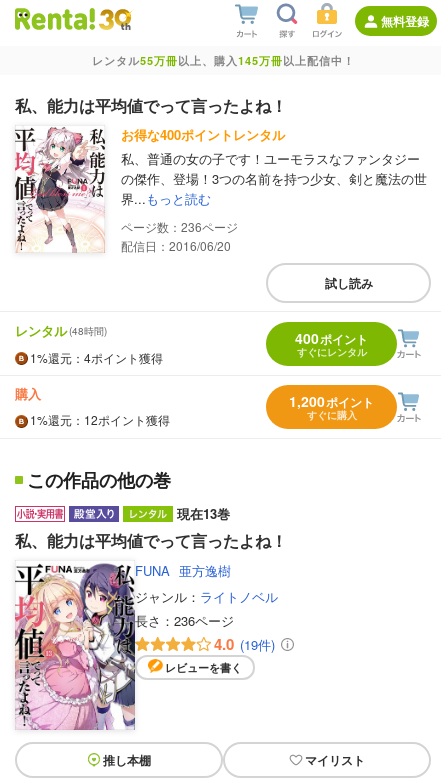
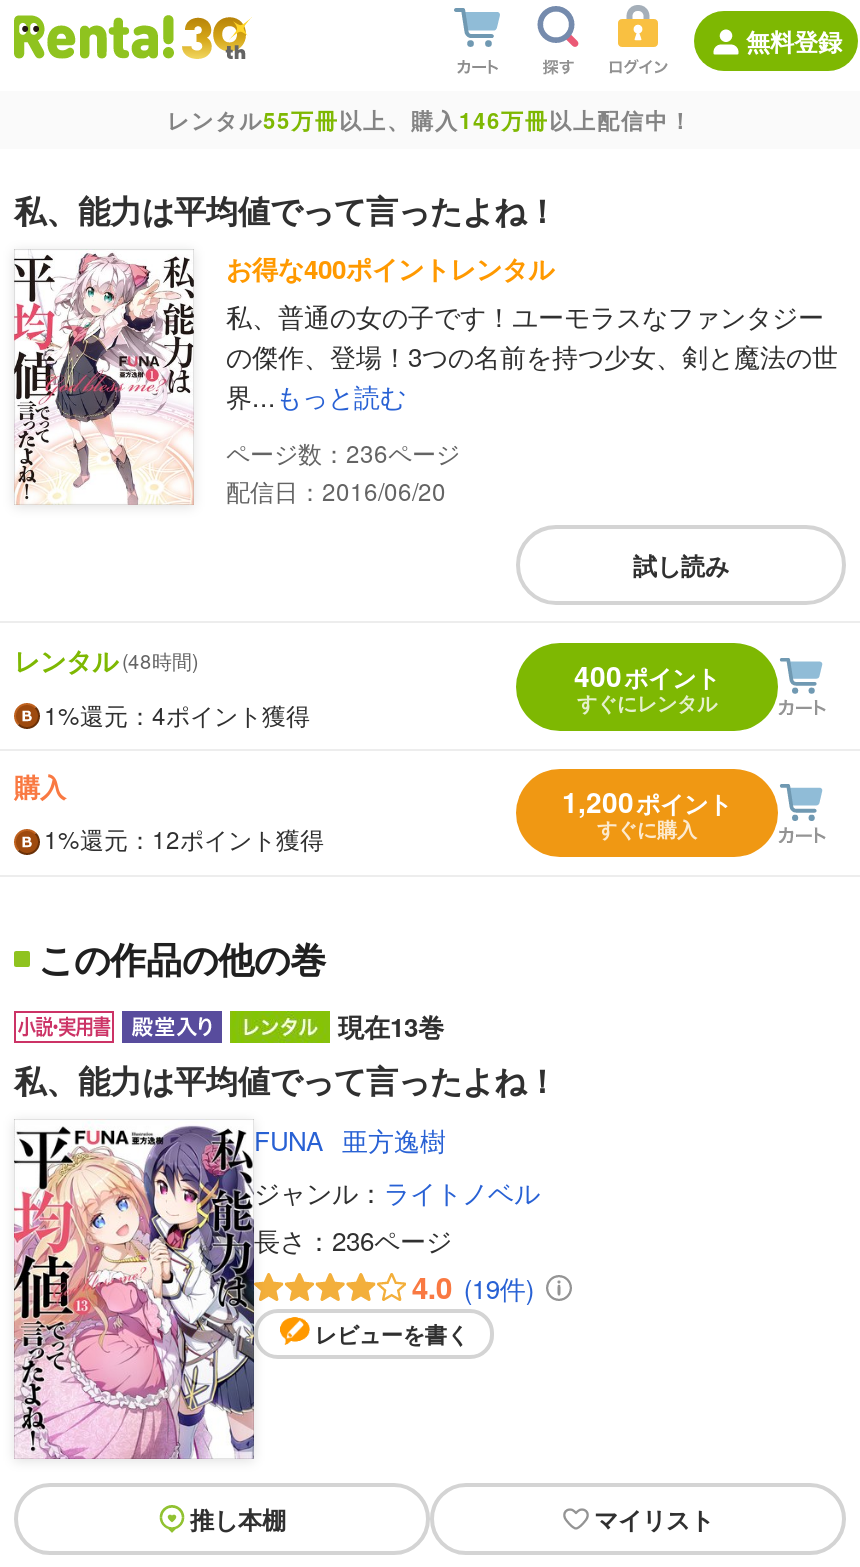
[91,53,354,68] レンタル55万冊以上、購入145万冊以上配信中！ -> [167,105,693,135] レンタル55万冊以上、購入146万冊以上配信中！

